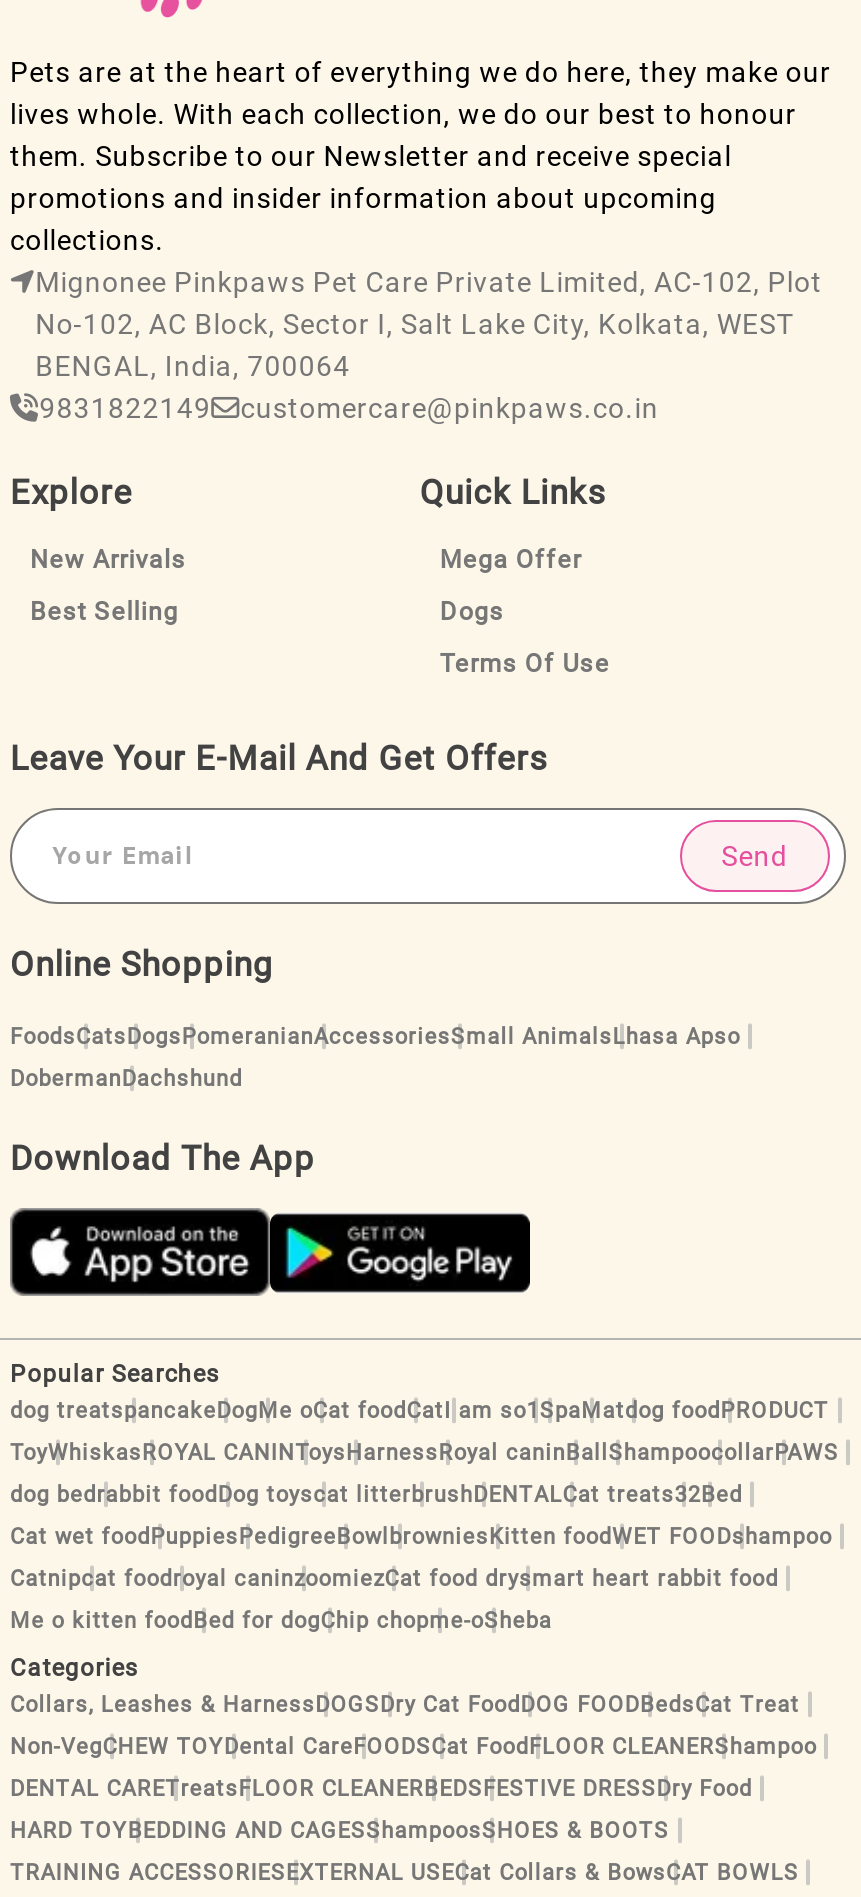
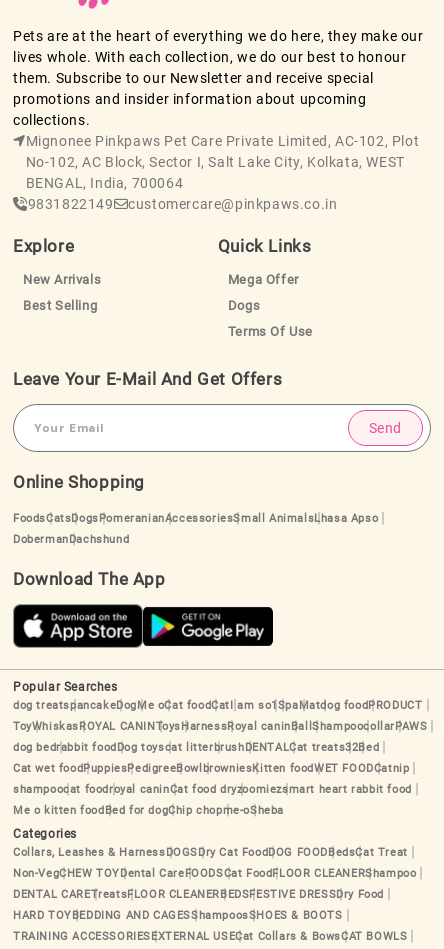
[10,1525,832,1551] Cat wet foodPuppiesPedigreeBowlbrowniesKitten foodWET FOODshampoo -> [13,762,409,775] Cat wet foodPuppiesPedigreeBowlbrowniesKitten foodWET FOODCatnip
[10,1567,778,1593] Catnipcat foodroyal caninzoomiezCat food drysmart heart rabbit food -> [13,783,412,796] shampoocat foodroyal caninCat food dryzoomiezsmart heart rabbit food

